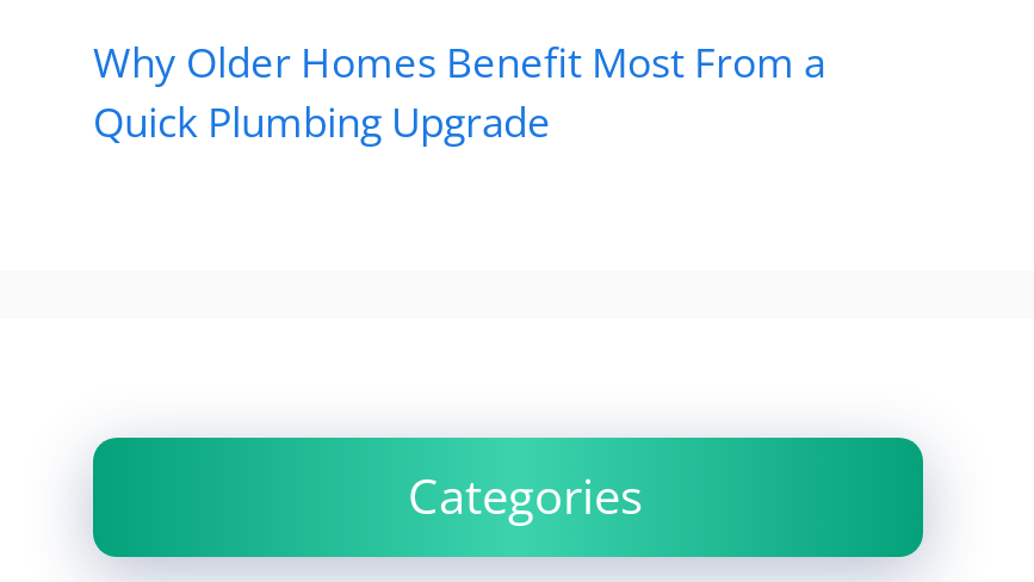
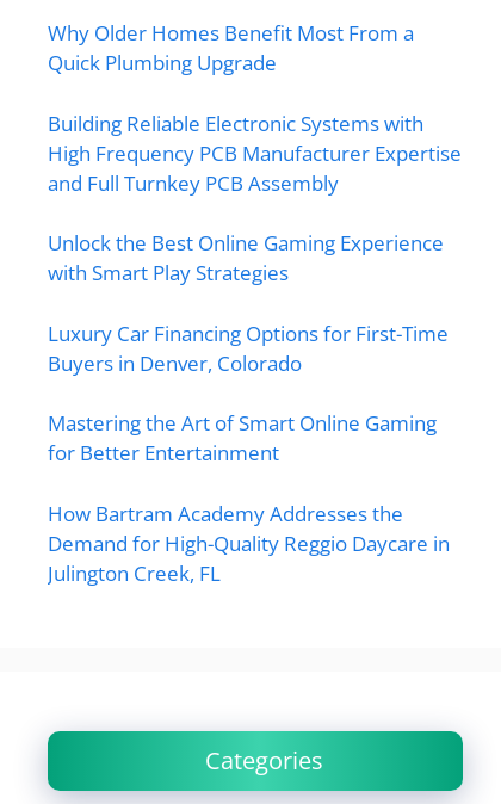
none -> [48,109,462,586] Building Reliable Electronic Systems with | High Frequency PCB Manufacturer Expertise | and Full Turnkey PCB Assembly | Unlock the Best Online Gaming Experience | with Smart Play Strategies | Luxury Car Financing Options for First-Time | Buyers in Denver, Colorado | Mastering the Art of Smart Online Gaming | for Better Entertainment | How Bartram Academy Addresses the | Demand for High-Quality Reggio Daycare in | Julington Creek, FL

